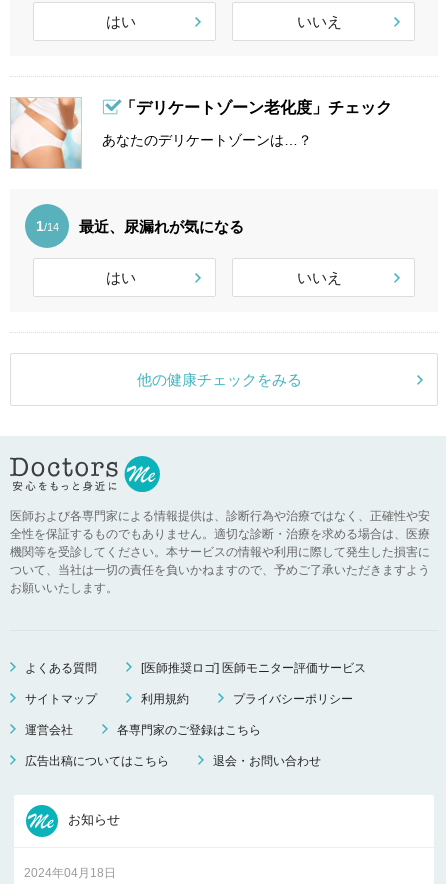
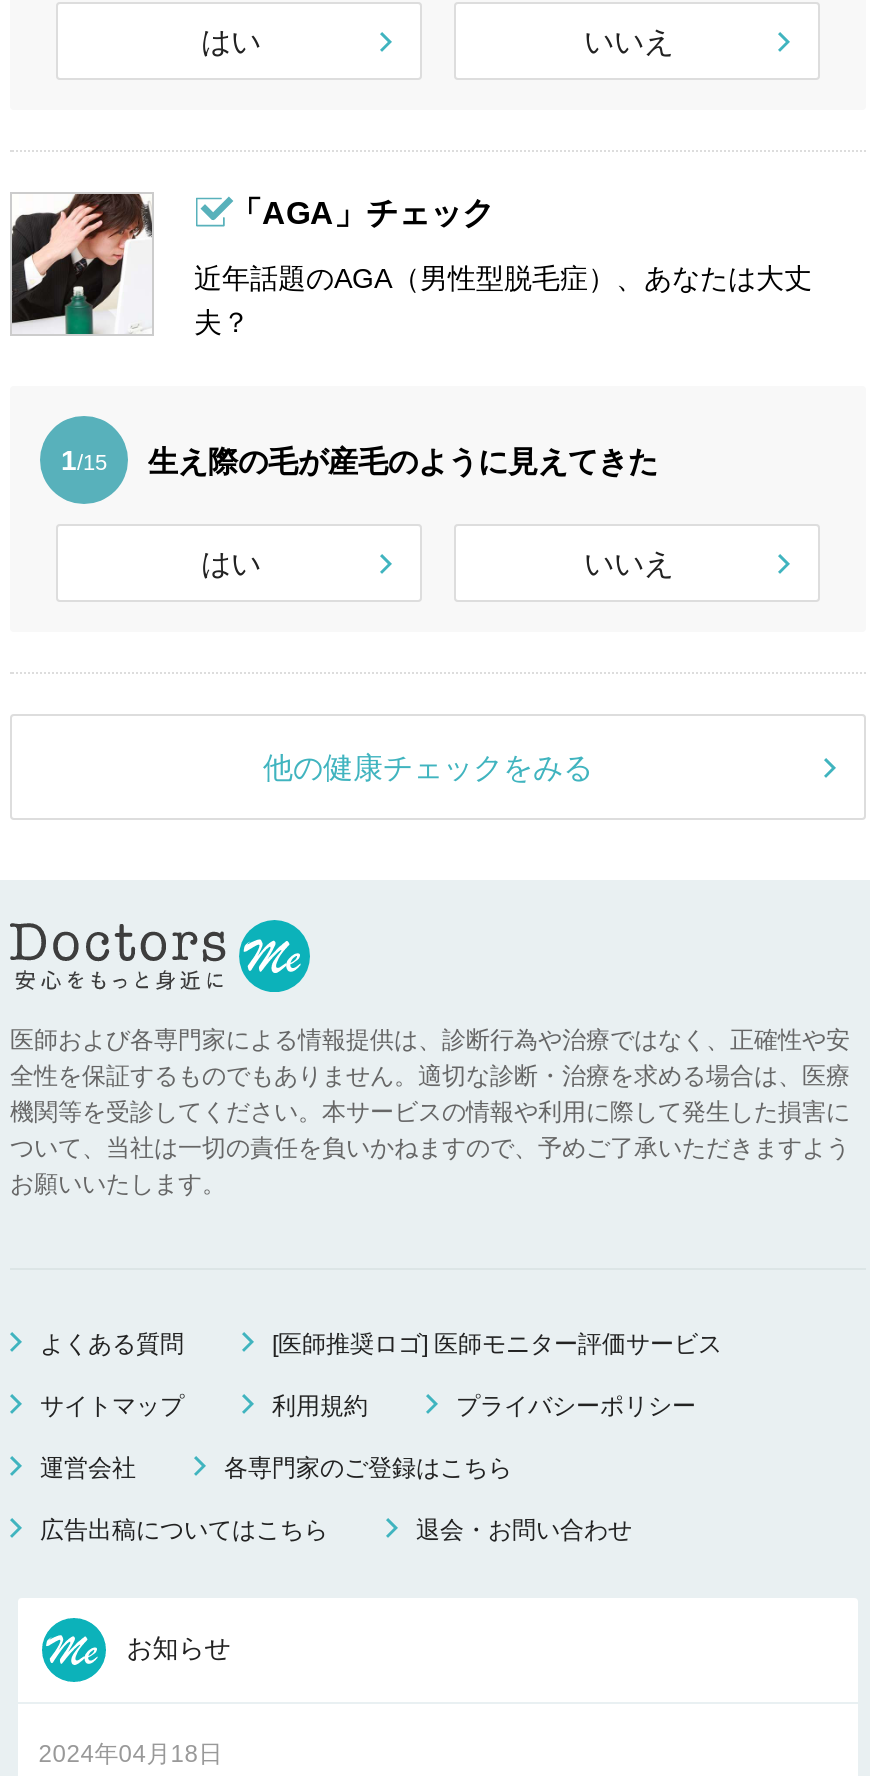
[10,97,312,169] [image] | あなたのデリケートゾーンは…？ -> [10,192,812,338] [image] | 近年話題のAGA（男性型脱毛症）、あなたは大丈 | 夫？
[120,99,392,116] 「デリケートゾーン老化度」チェック -> [230,196,494,230] 「AGA」チェック
[35,217,244,234] 1/14 | 最近、尿漏れが気になる -> [61,443,658,477] 1/15 | 生え際の毛が産毛のように見えてきた

